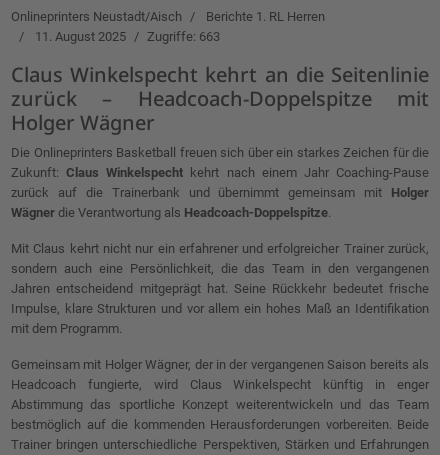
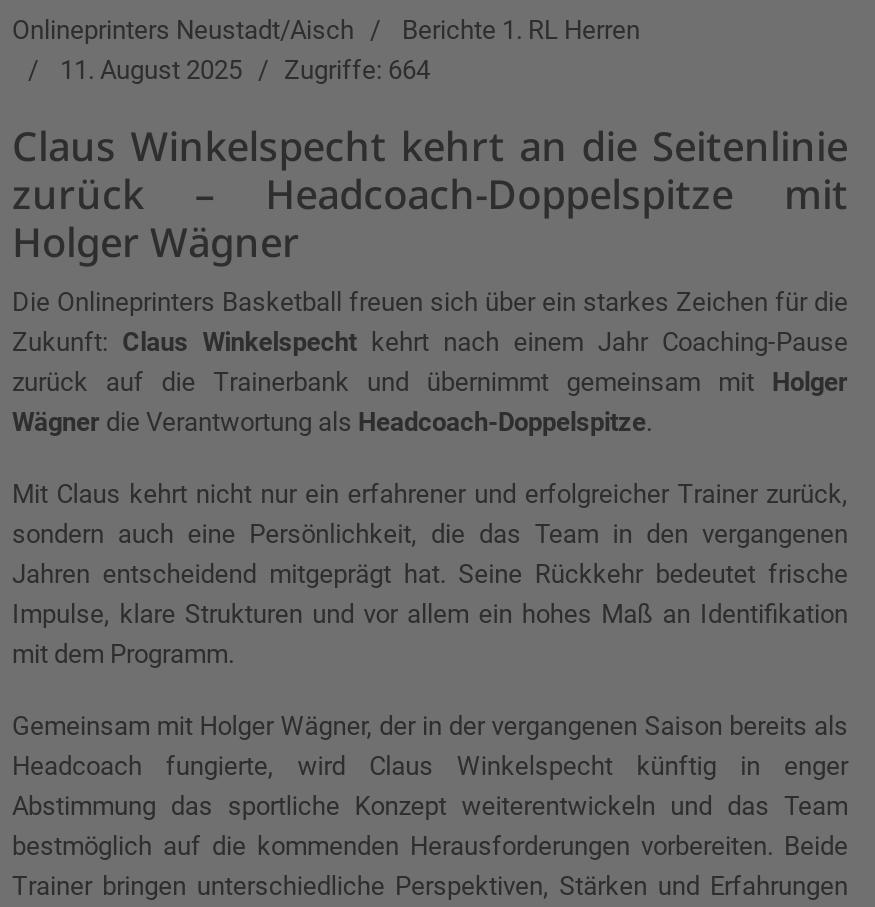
[35,29,220,44] 11. August 2025 Zugriffe: 663 -> [60,55,430,85] 11. August 2025 Zugriffe: 664

